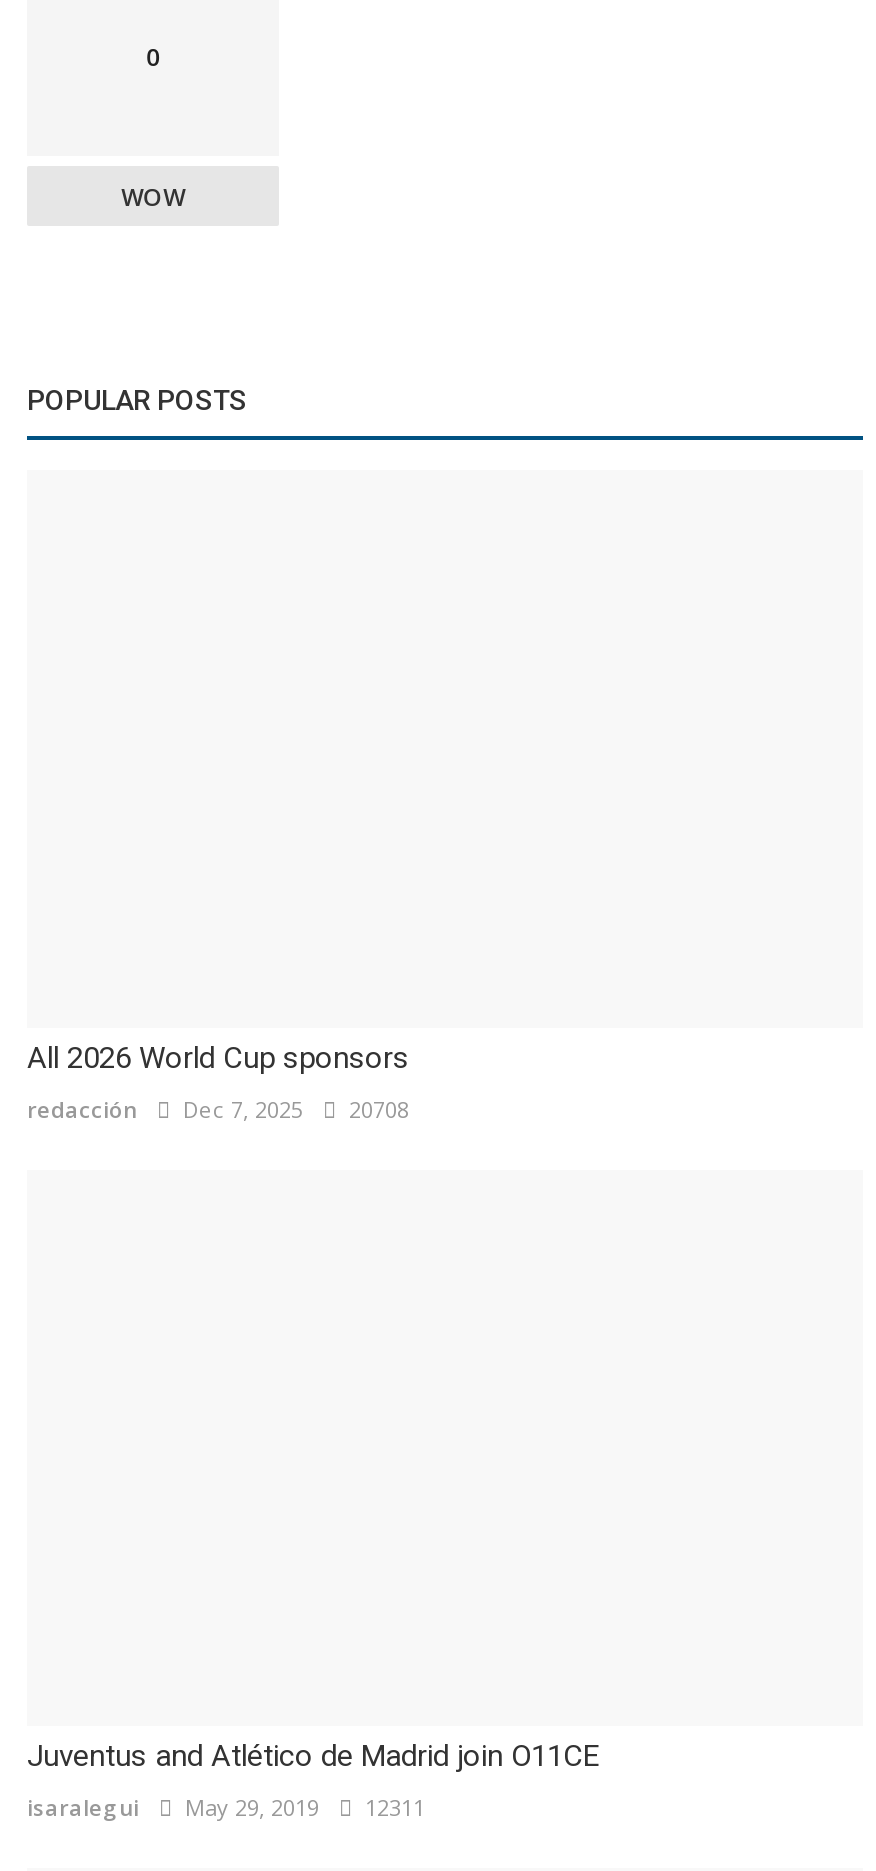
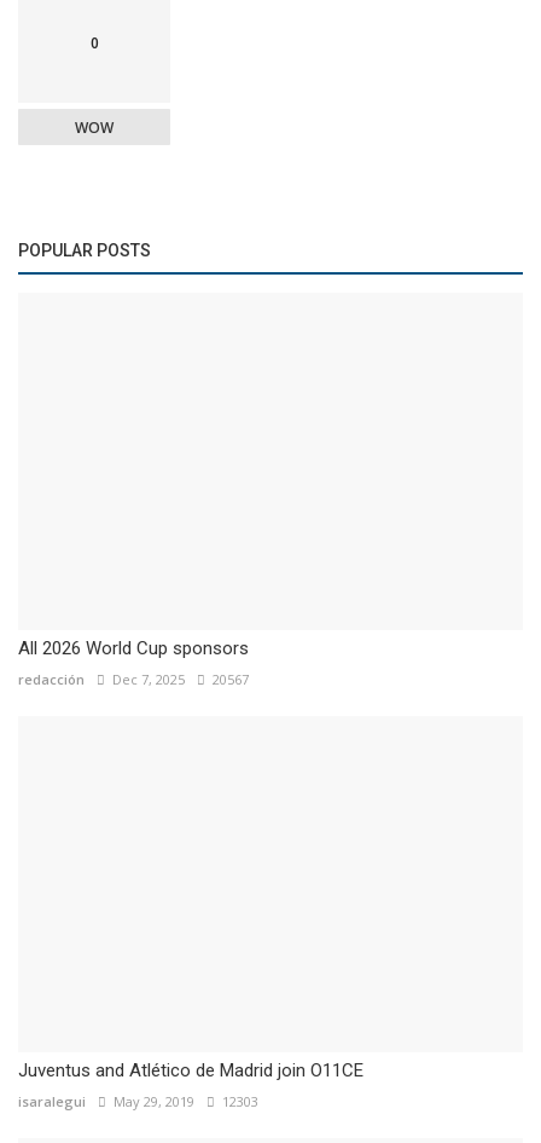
[27,1093,409,1123] redacción Dec 7, 2025 20708 -> [18,669,249,688] redacción Dec 7, 2025 20567
[27,1792,425,1822] isaralegui May 29, 2019 12311 -> [18,1092,258,1110] isaralegui May 29, 2019 12303

